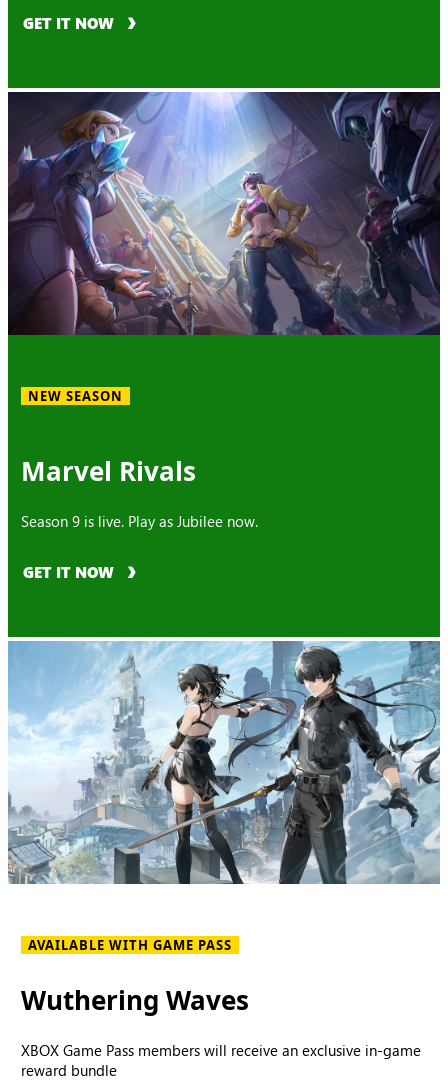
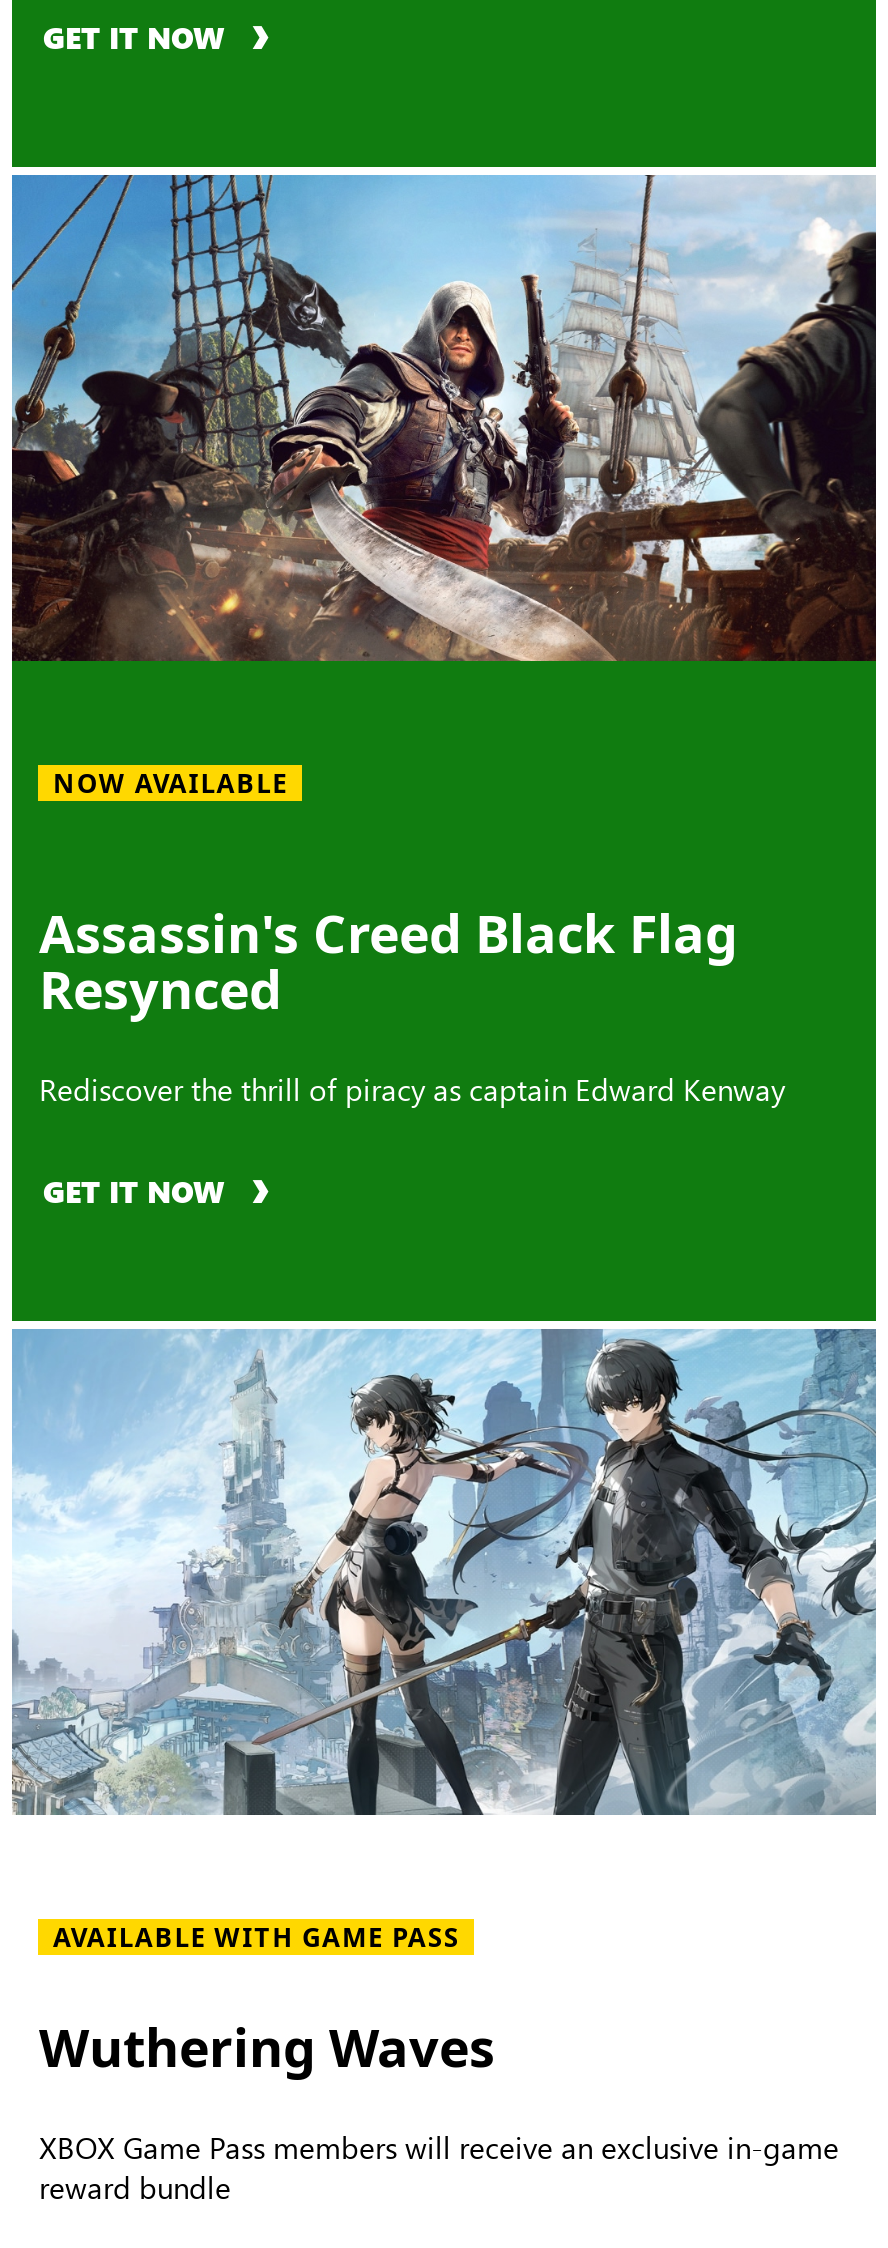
[7,91,440,335] [image] -> [10,173,876,663] [image]
[28,387,123,405] NEW SEASON -> [53,765,288,801] NOW AVAILABLE
[21,453,196,489] Marvel Rivals -> [39,897,737,1025] Assassin's Creed Black Flag | Resynced
[21,511,258,531] Season 9 is live. Play as Jubilee now. -> [39,1069,785,1109] Rediscover the thrill of piracy as captain Edward Kenway

